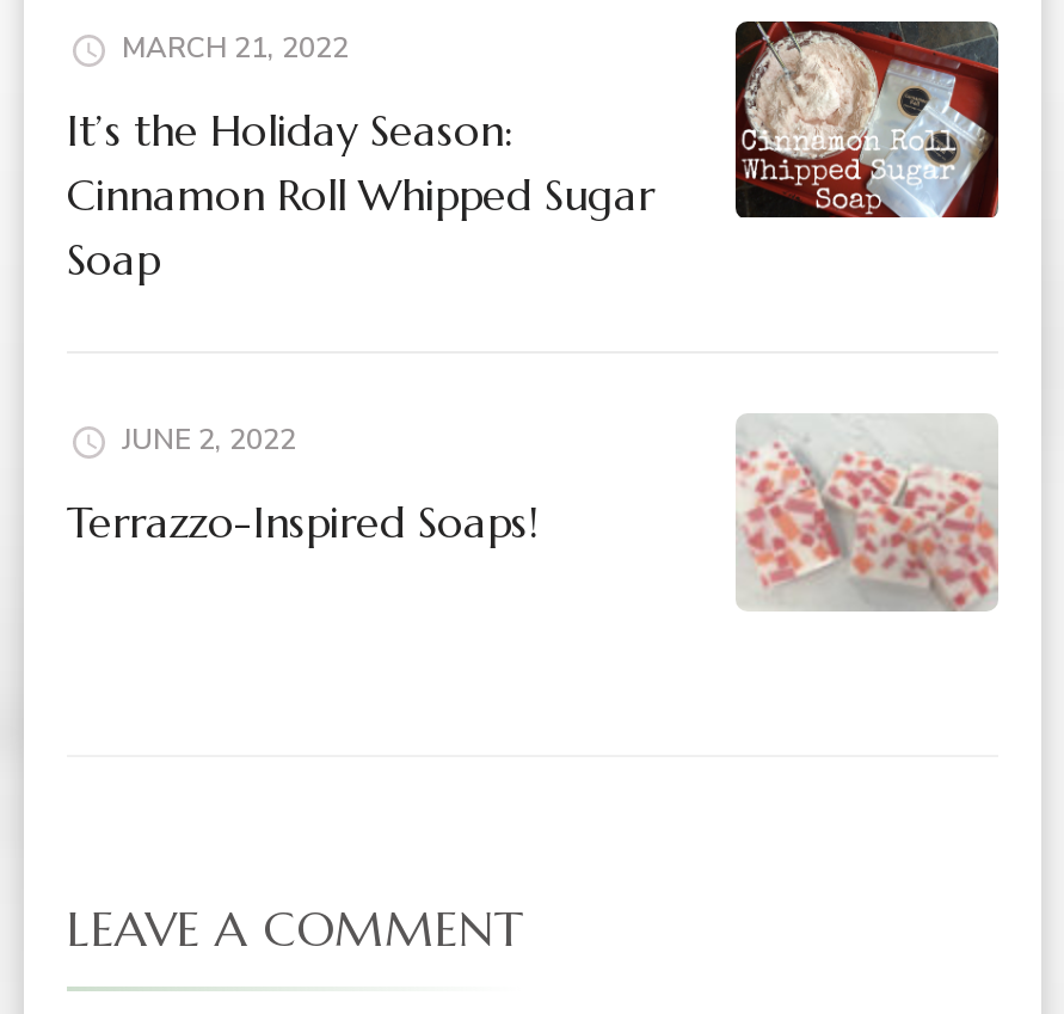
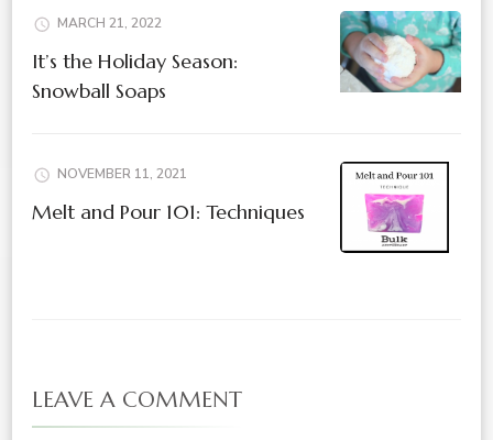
[733,19,1001,220] [image] -> [339,10,462,94] [image]
[67,168,654,287] Cinnamon Roll Whipped Sugar | Soap -> [32,78,166,104] Snowball Soaps
[122,421,296,459] JUNE 2, 2022 -> [57,165,187,183] NOVEMBER 11, 2021
[736,413,1001,612] [image] -> [339,161,460,254] [image]
[67,495,537,550] Terrazzo-Inspired Soaps! -> [32,199,305,225] Melt and Pour 101: Techniques

